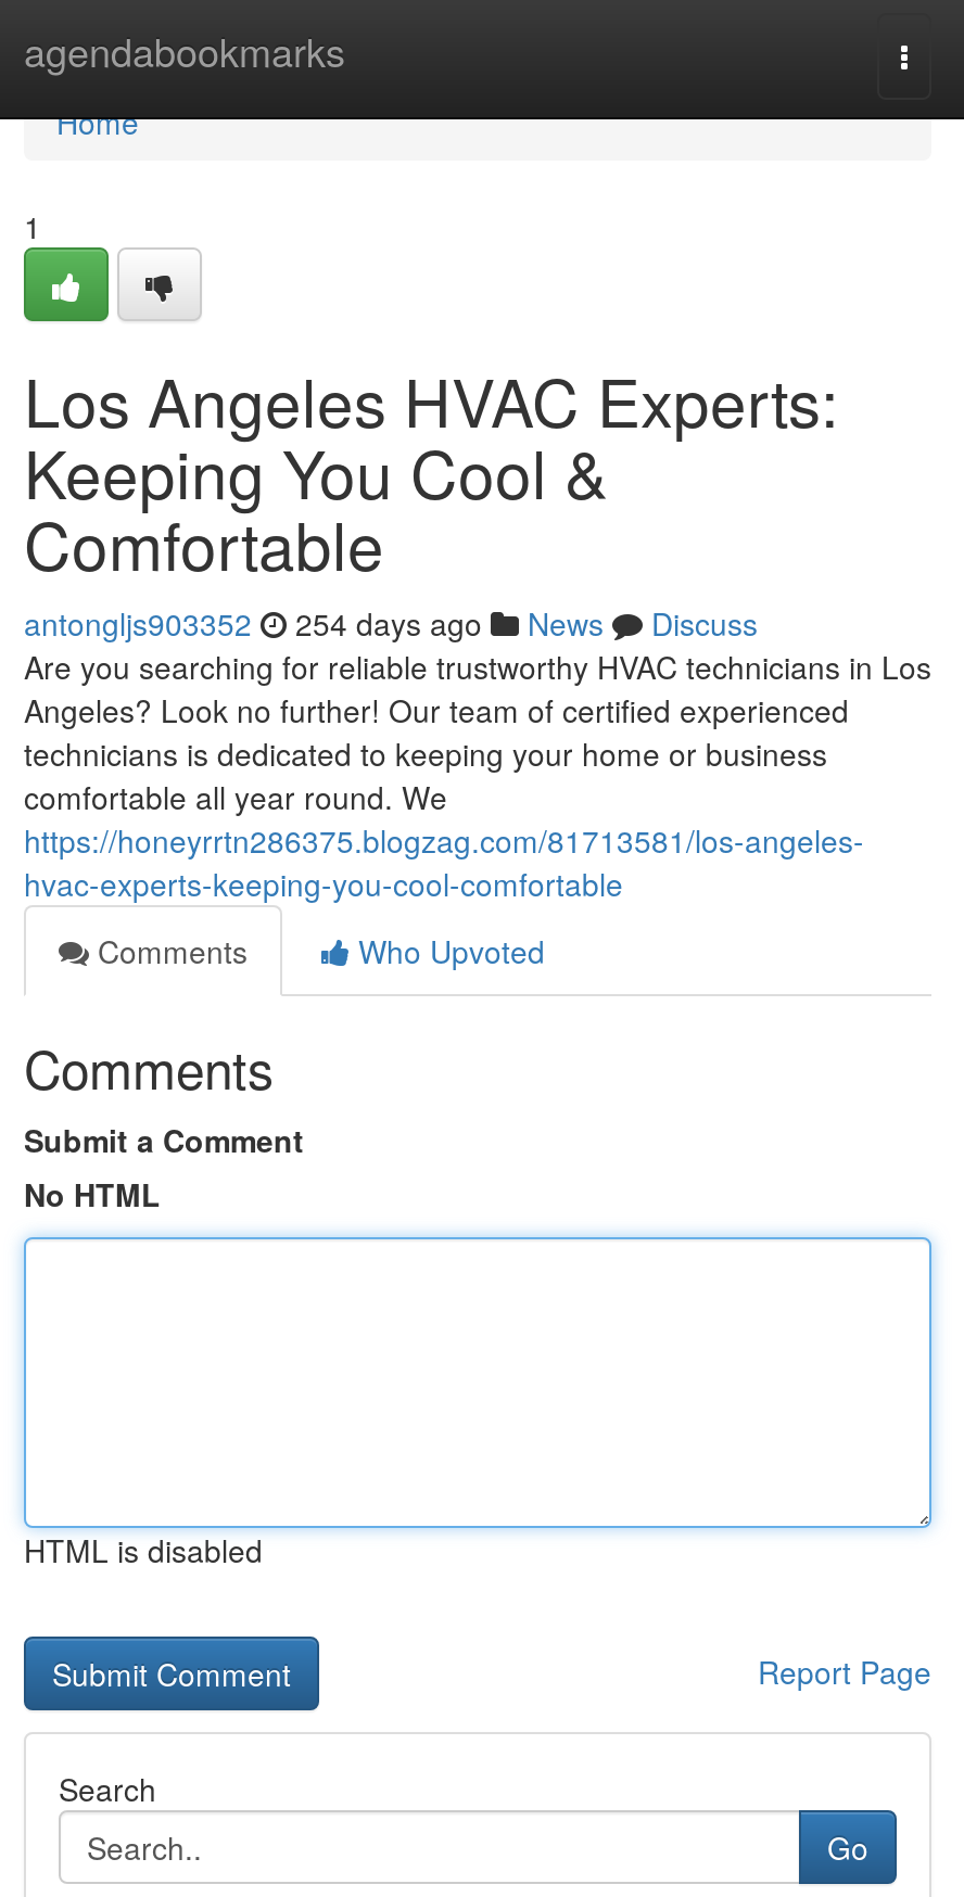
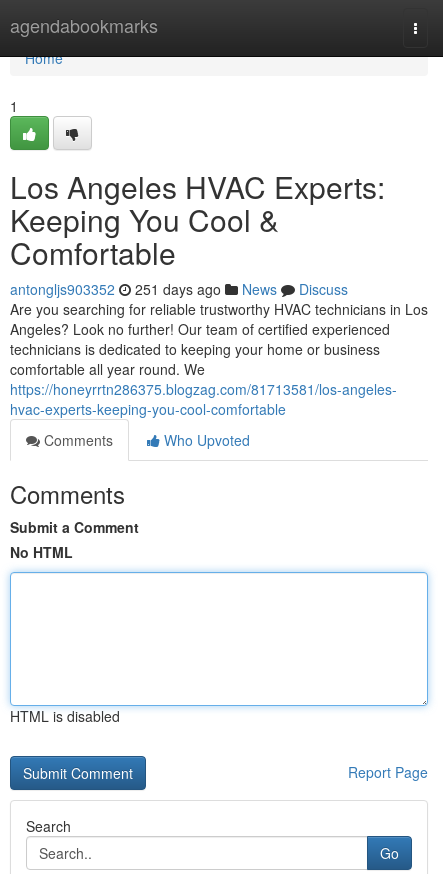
[24,601,758,645] antongljs903352 254 days ago News Discuss -> [10,279,348,299] antongljs903352 251 days ago News Discuss

